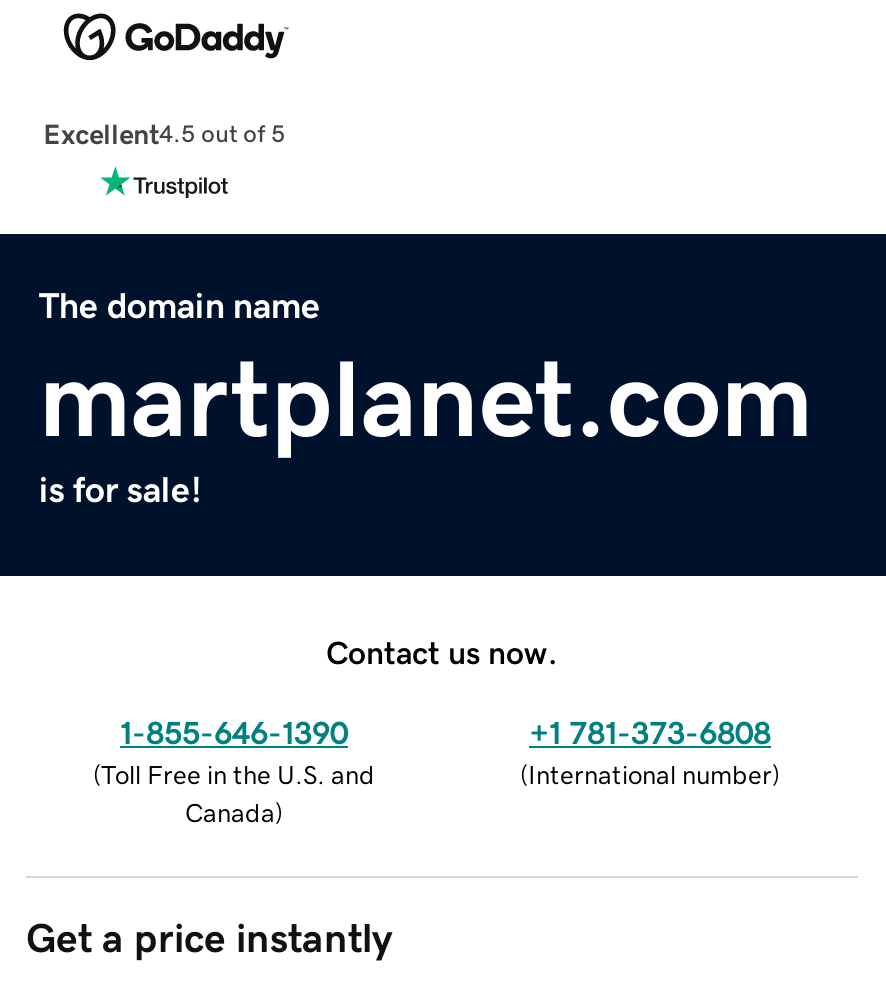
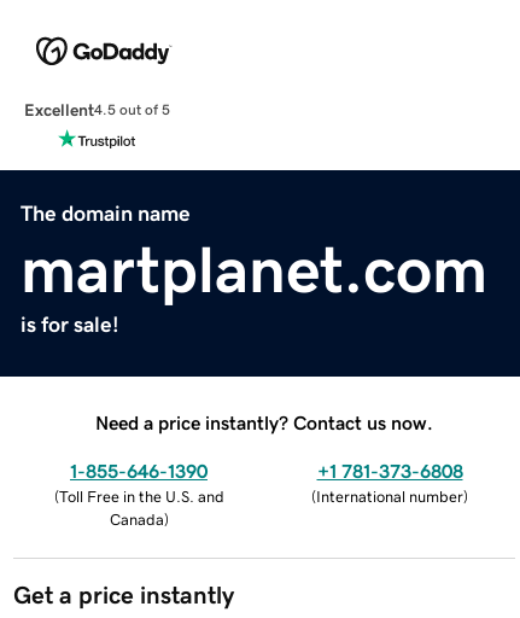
[326,635,558,667] Contact us now. -> [95,412,433,432] Need a price instantly? Contact us now.

